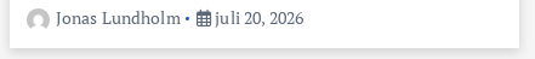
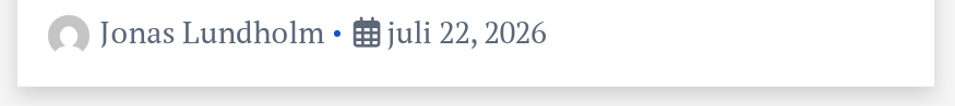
[55,6,304,29] Jonas Lundholm juli 20, 2026 -> [100,11,546,52] Jonas Lundholm juli 22, 2026

